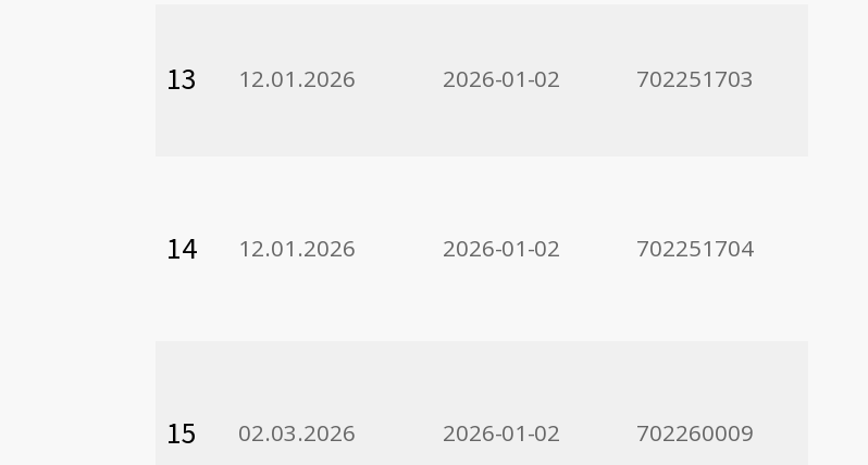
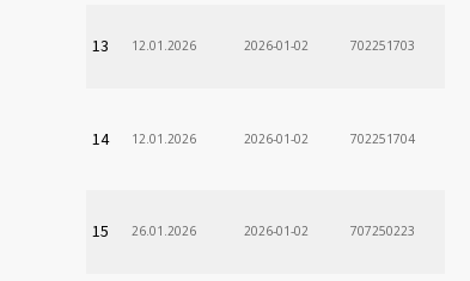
[166,412,356,451] 15 02.03.2026 -> [92,219,196,241] 15 26.01.2026
[636,416,754,447] 702260009 -> [350,222,415,239] 707250223

